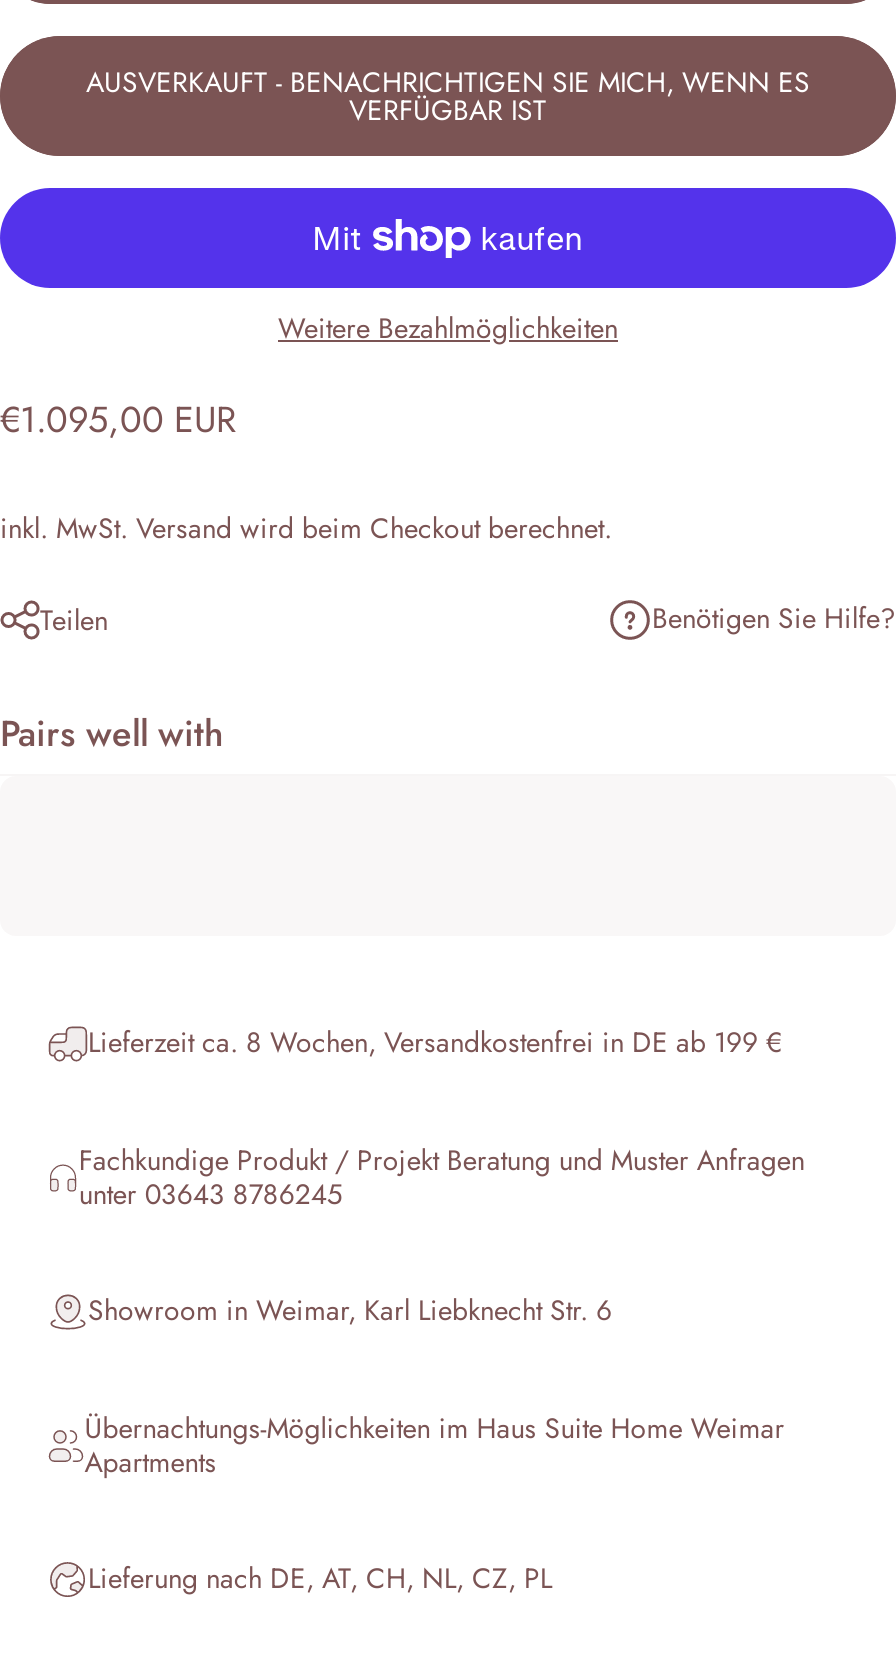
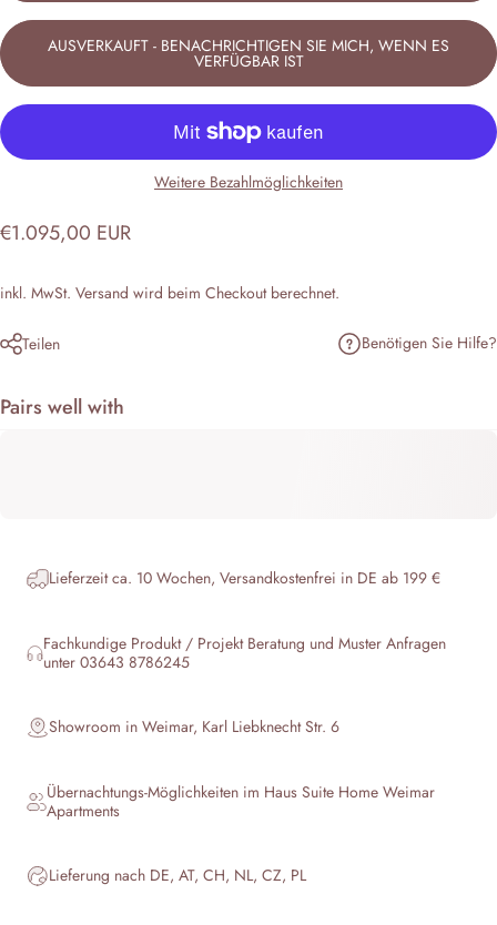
[88,1022,782,1062] Lieferzeit ca. 8 Wochen, Versandkostenfrei in DE ab 199 € -> [49,567,440,589] Lieferzeit ca. 10 Wochen, Versandkostenfrei in DE ab 199 €

